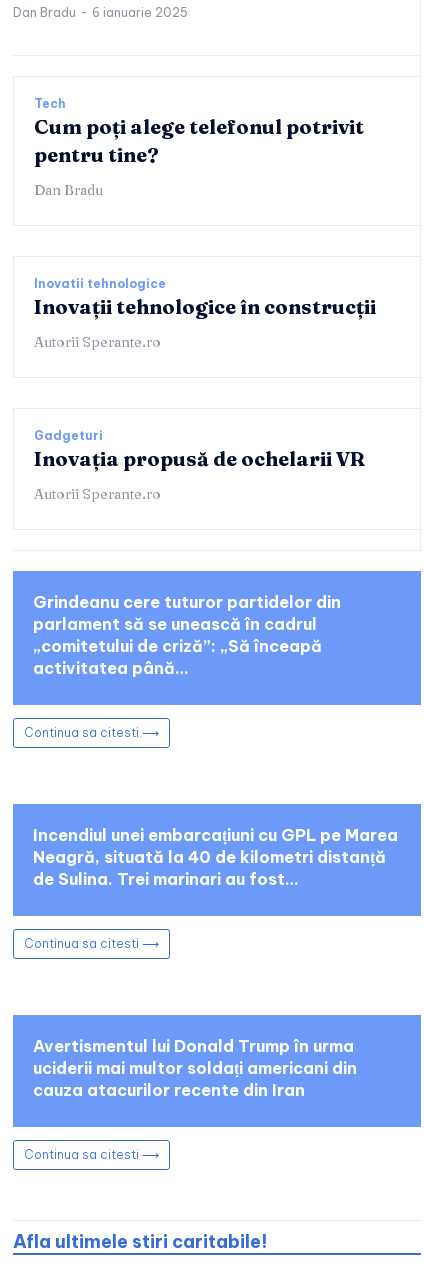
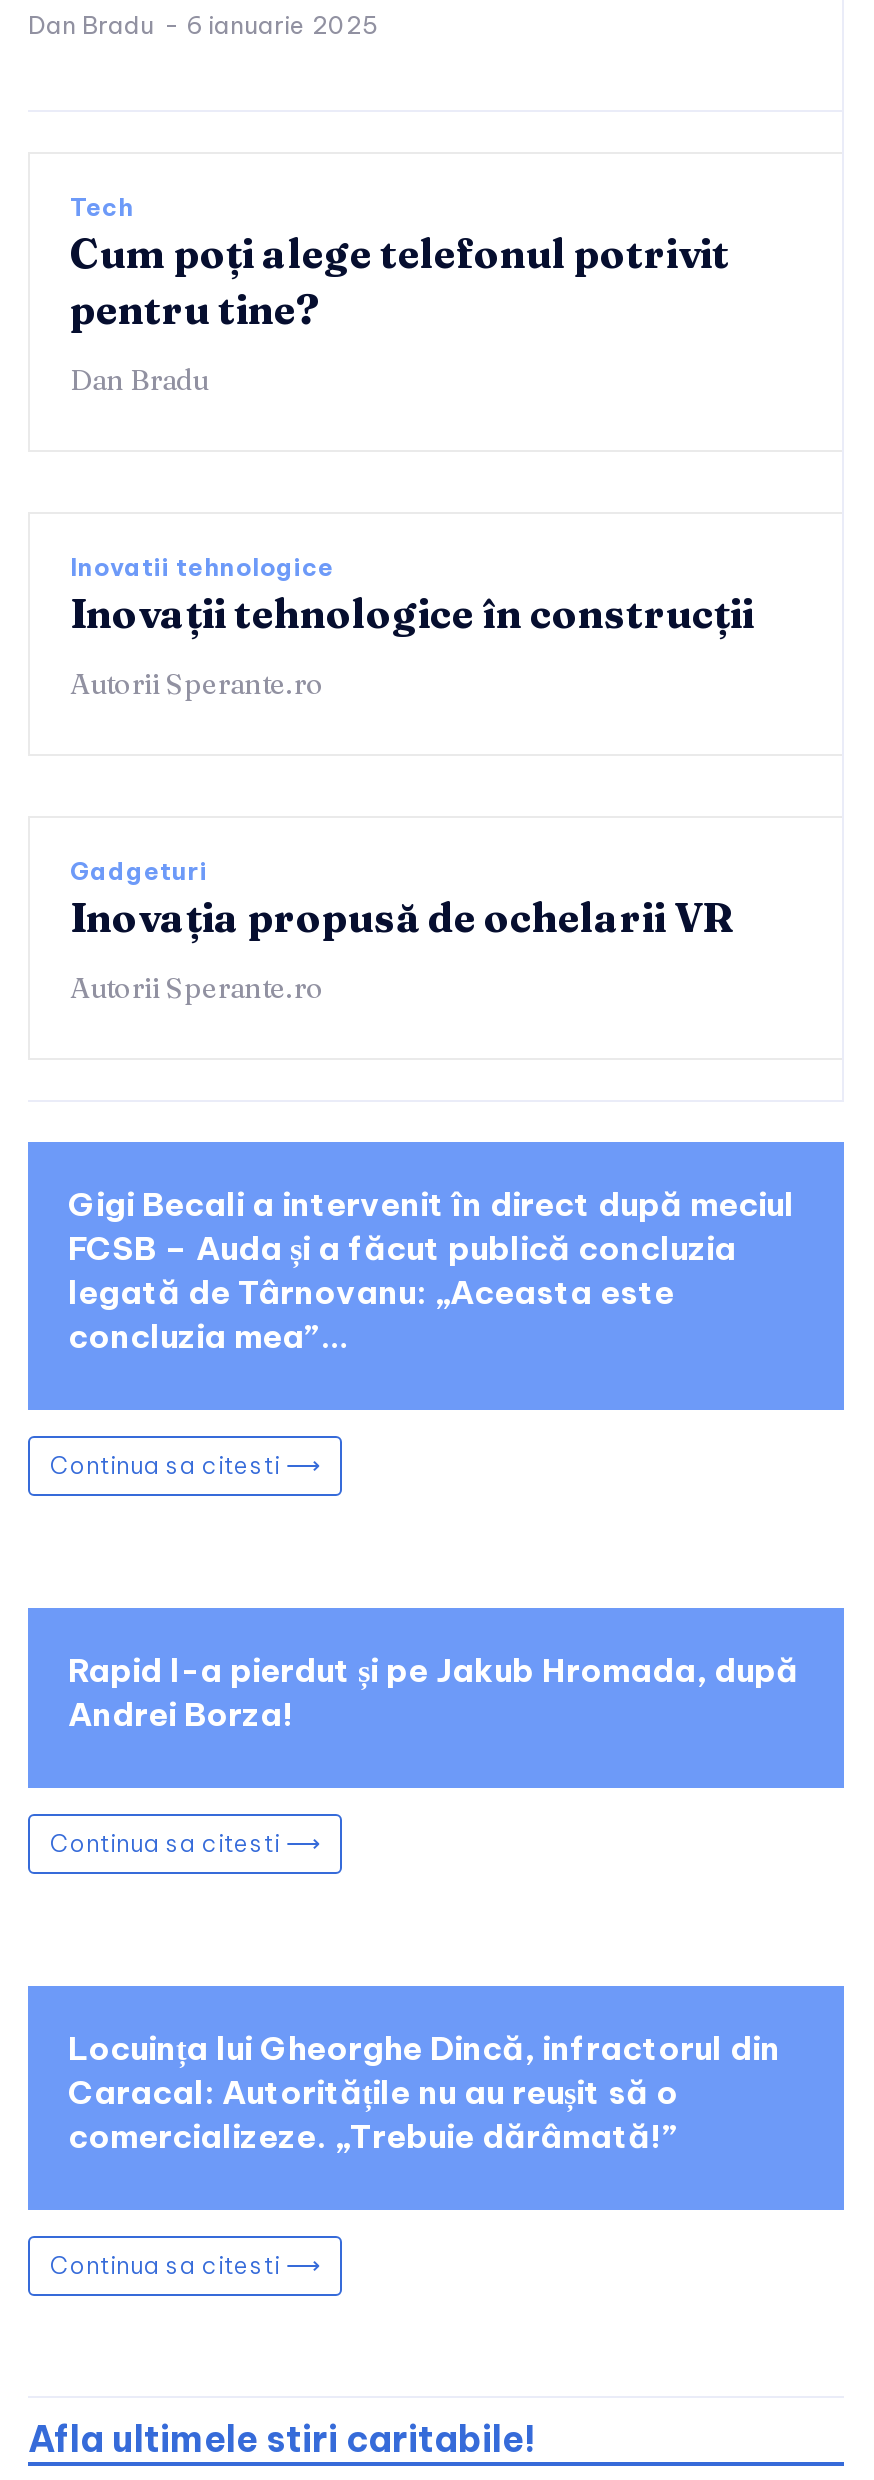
[33,591,341,677] Grindeanu cere tuturor partidelor din | parlament să se unească în cadrul | „comitetului de criză”: „Să înceapă | activitatea până… -> [68,1183,794,1355] Gigi Becali a intervenit în direct după meciul | FCSB – Auda și a făcut publică concluzia | legată de Târnovanu: „Aceasta este | concluzia mea”…
[33,824,398,888] Incendiul unei embarcațiuni cu GPL pe Marea | Neagră, situată la 40 de kilometri distanță | de Sulina. Trei marinari au fost… -> [68,1649,798,1733] Rapid l-a pierdut și pe Jakub Hromada, după | Andrei Borza!
[33,1035,357,1099] Avertismentul lui Donald Trump în urma | uciderii mai multor soldați americani din | cauza atacurilor recente din Iran -> [68,2027,780,2155] Locuința lui Gheorghe Dincă, infractorul din | Caracal: Autoritățile nu au reușit să o | comercializeze. „Trebuie dărâmată!”

